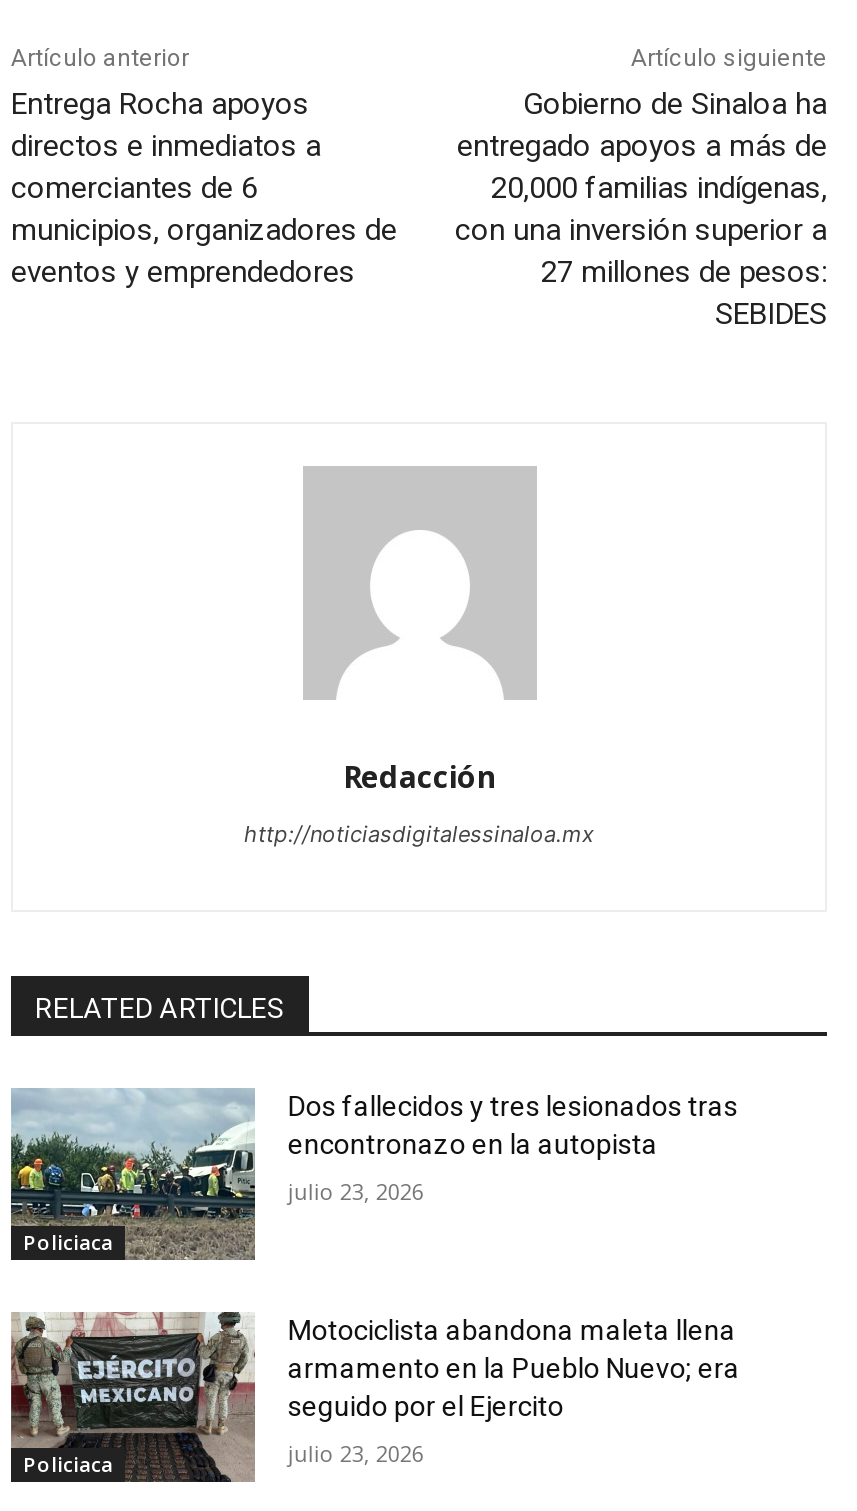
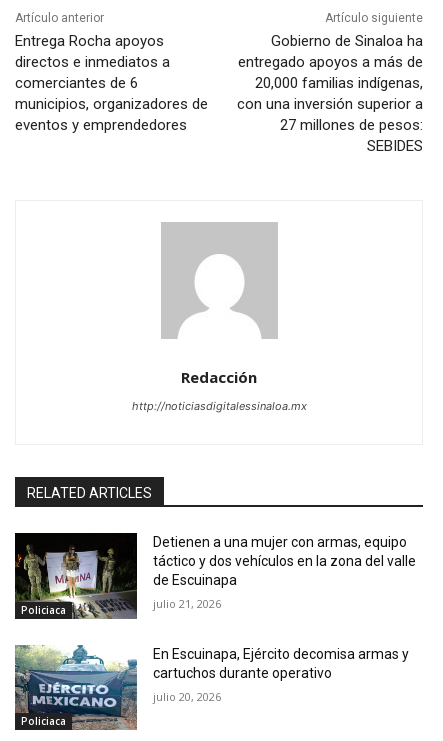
[9,1088,738,1260] [image] | Dos fallecidos y tres lesionados tras | encontronazo en la autopista -> [14,532,416,618] [image] | Detienen a una mujer con armas, equipo | táctico y dos vehículos en la zona del valle | de Escuinapa
[288,1176,424,1206] julio 23, 2026 -> [153,596,221,611] julio 21, 2026
[9,1310,740,1484] [image] | Motociclista abandona maleta llena | armamento en la Pueblo Nuevo; era | seguido por el Ejercito -> [15,644,409,731] [image] | En Escuinapa, Ejército decomisa armas y | cartuchos durante operativo
[288,1437,424,1467] julio 23, 2026 -> [153,689,221,704] julio 20, 2026

